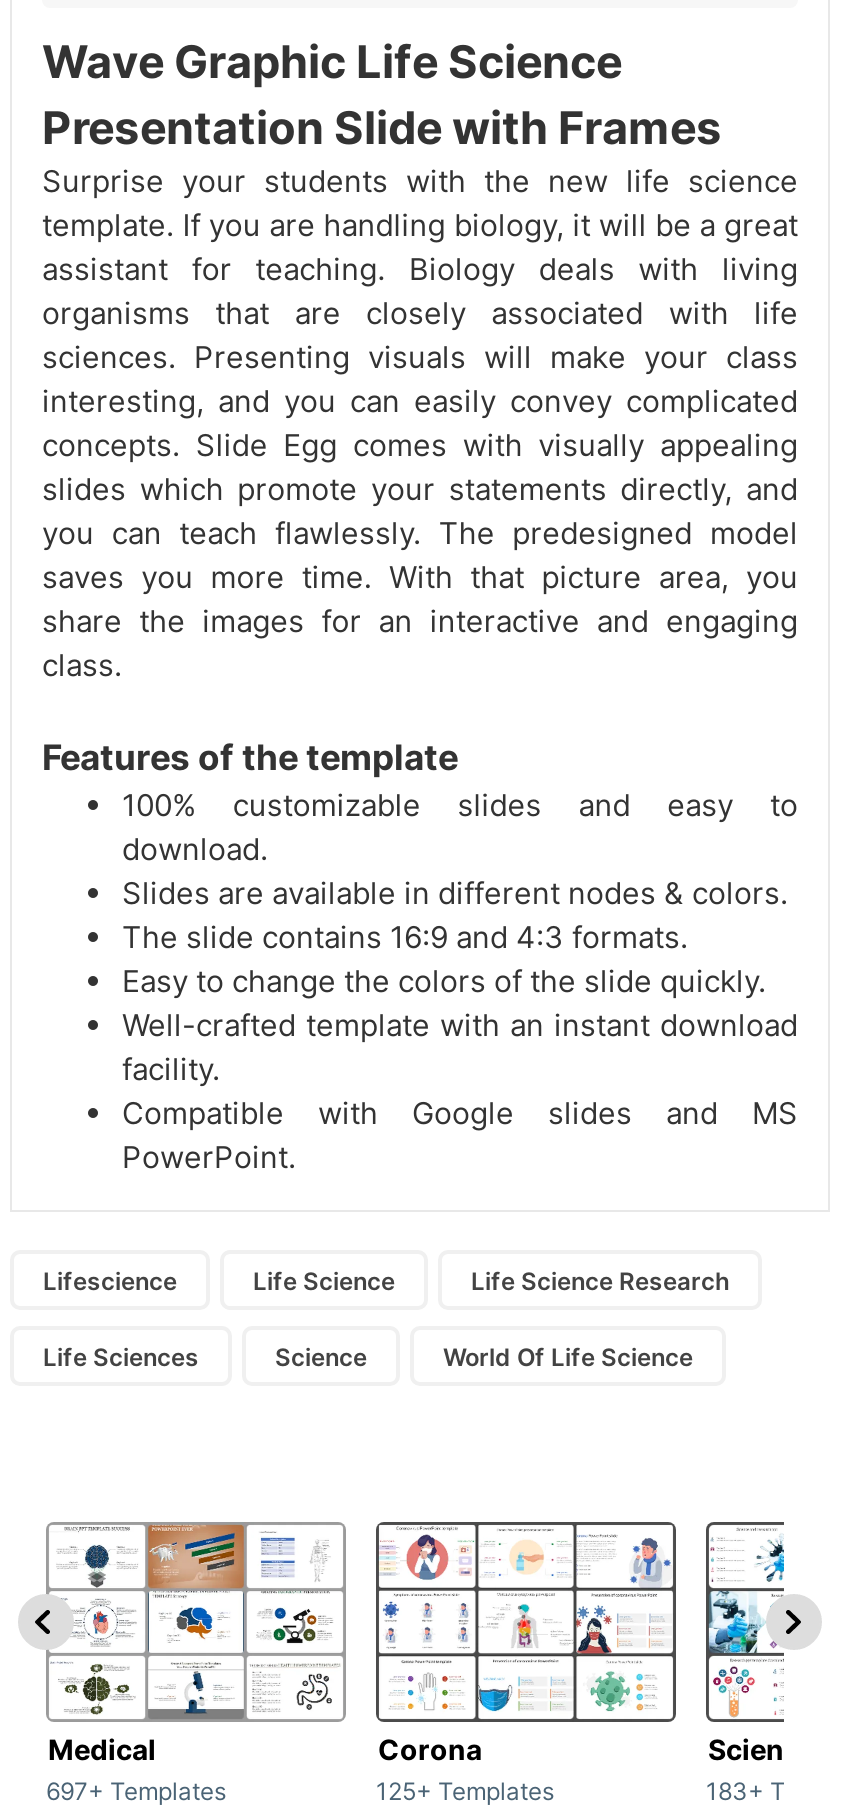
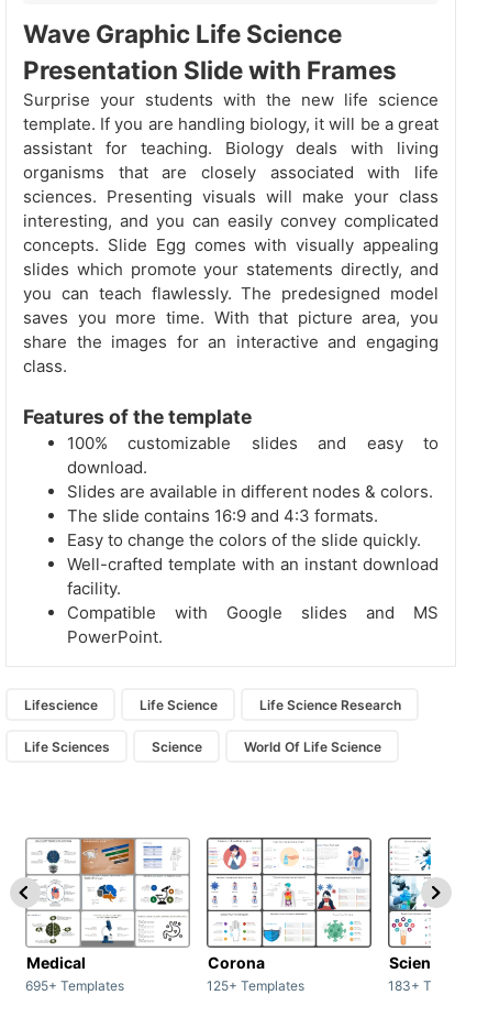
[46,1776,226,1806] 697+ Templates -> [25,977,124,994] 695+ Templates

